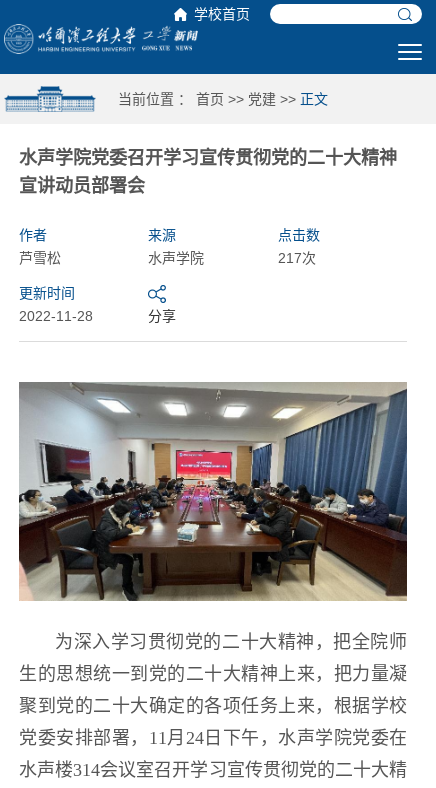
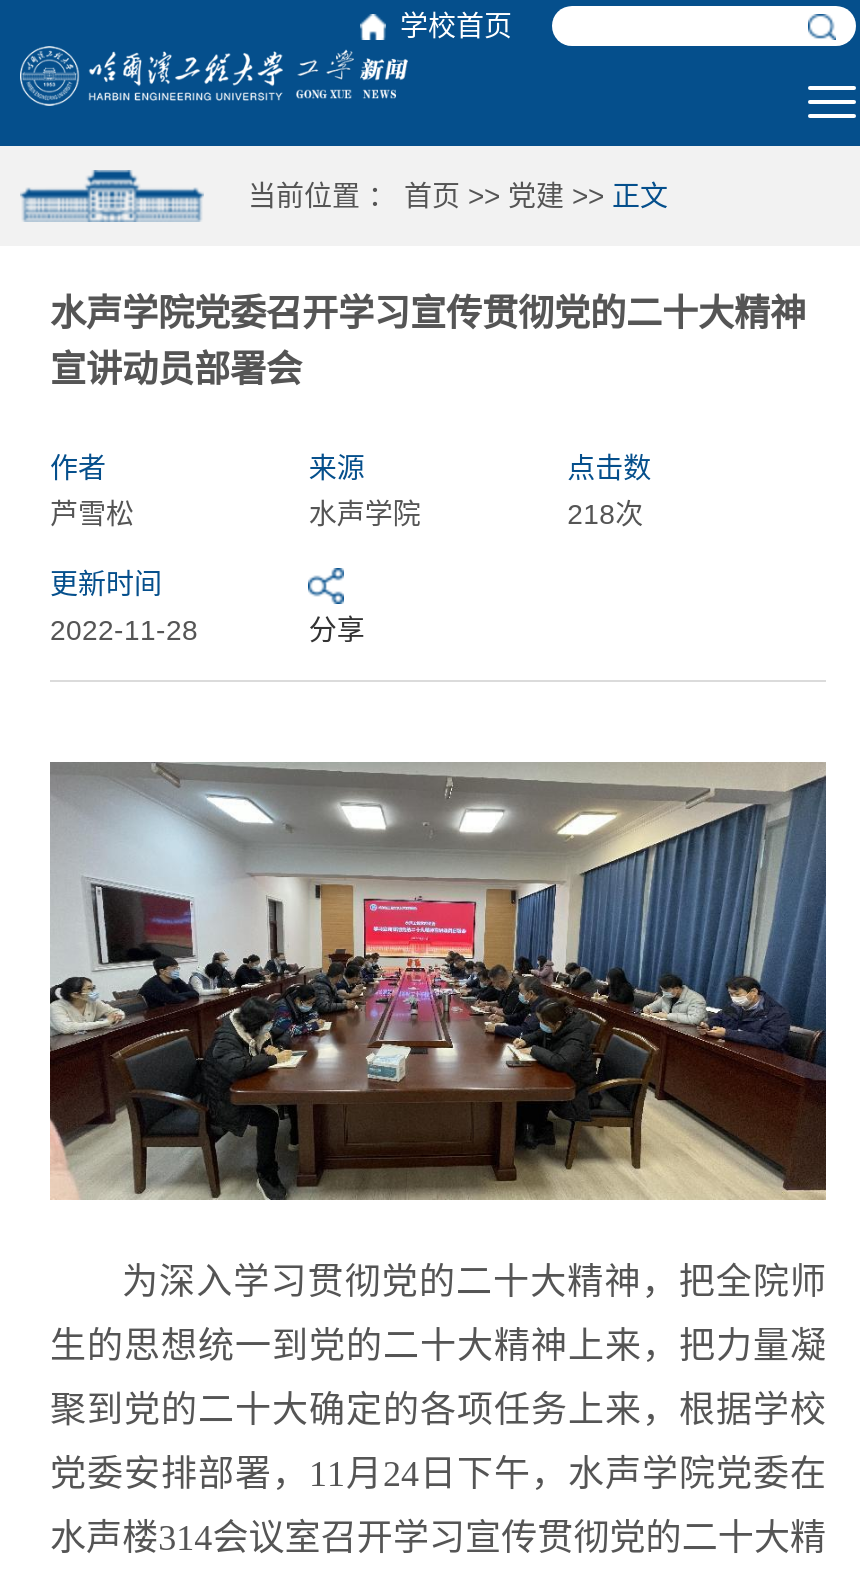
[278,250,316,266] 217次 -> [567,498,643,530] 218次

